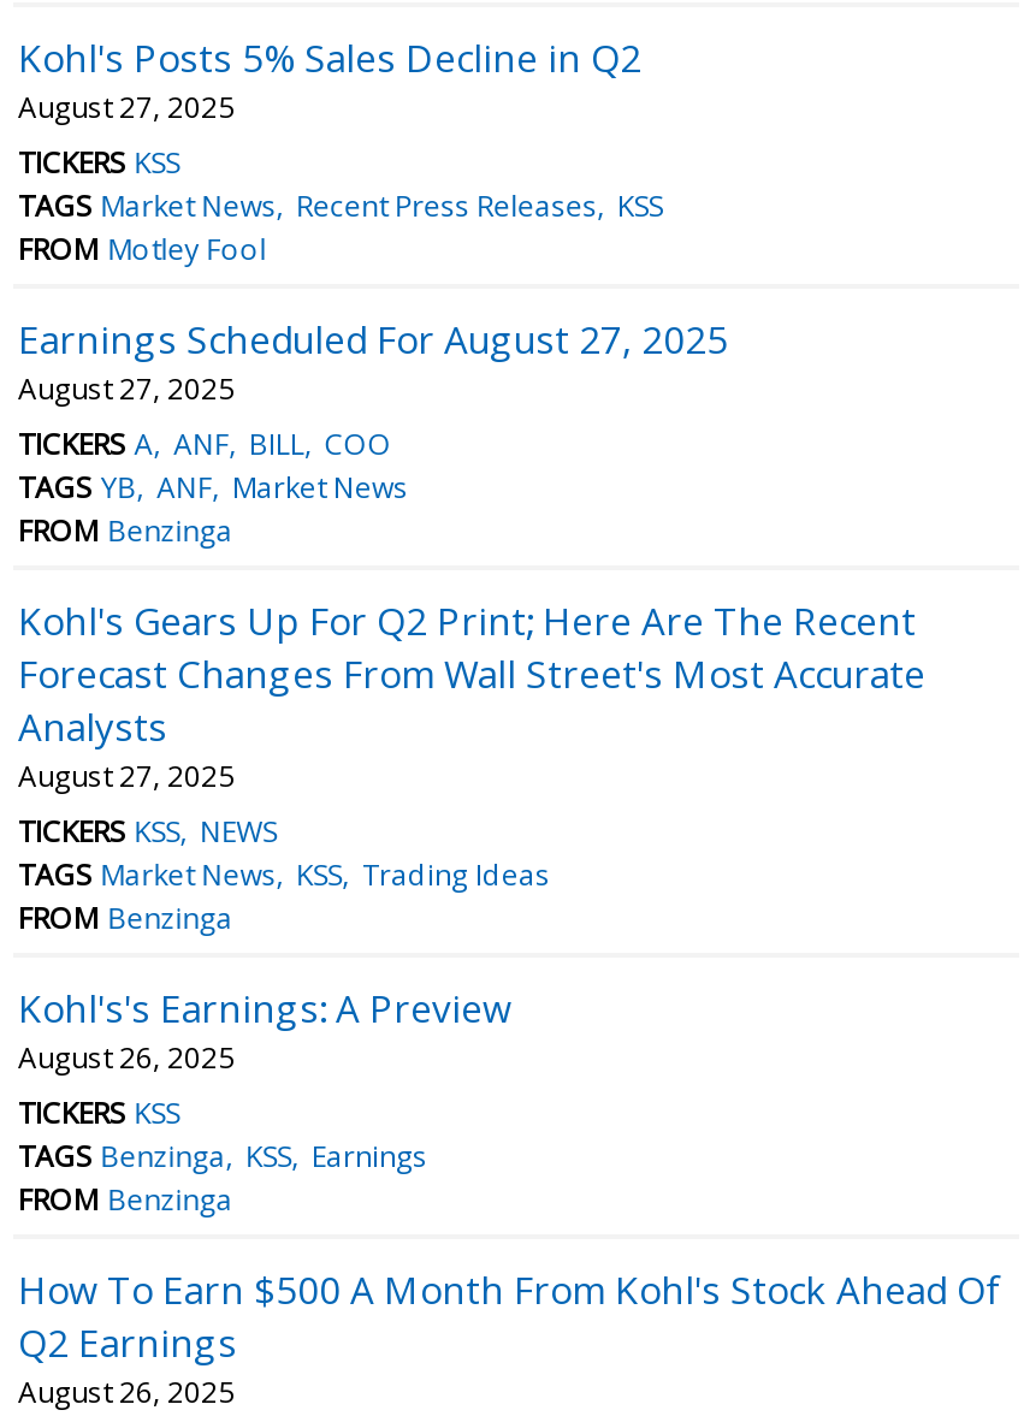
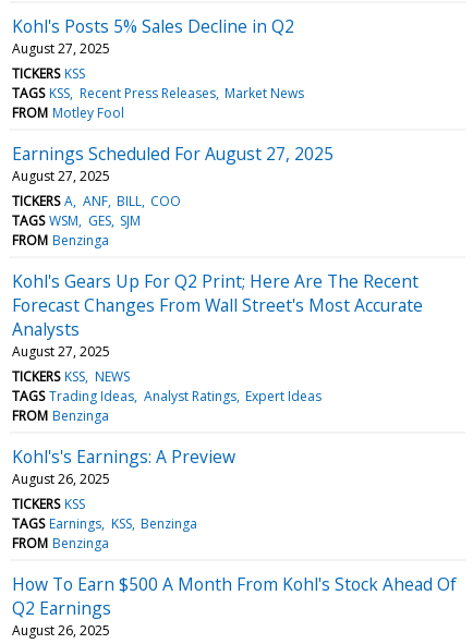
[18,185,663,226] TAGS Market News Recent Press Releases KSS -> [12,84,304,102] TAGS KSS Recent Press Releases Market News
[18,466,408,507] TAGS YB ANF Market News -> [12,211,140,230] TAGS WSM GES SJM
[18,854,550,895] TAGS Market News KSS Trading Ideas -> [12,387,321,405] TAGS Trading Ideas Analyst Ratings Expert Ideas
[18,1135,427,1176] TAGS Benzinga KSS Earnings -> [12,514,197,533] TAGS Earnings KSS Benzinga

